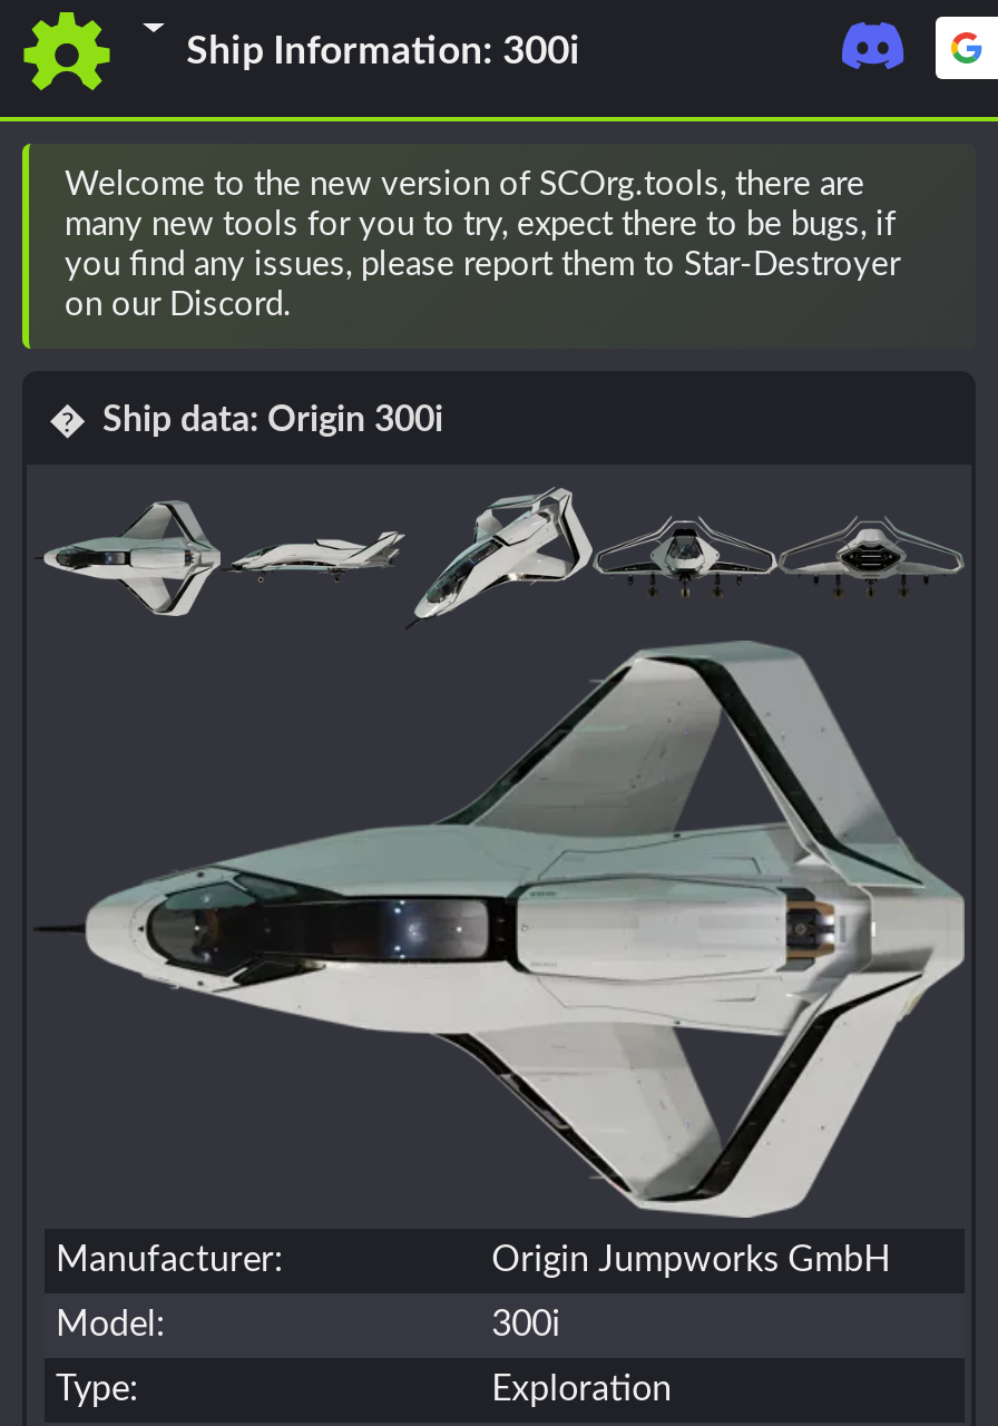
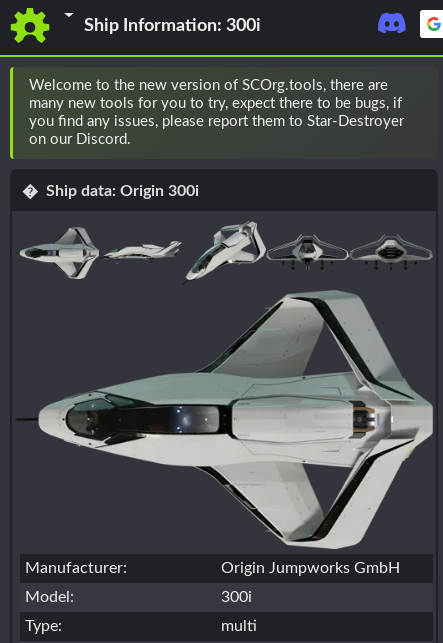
[491,1371,672,1406] Exploration -> [221,618,257,634] multi

